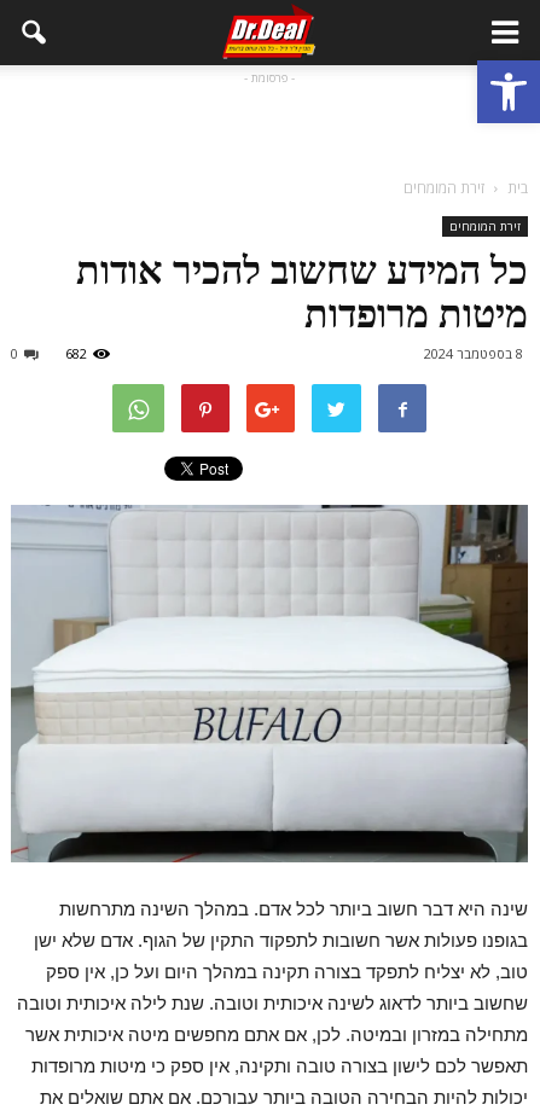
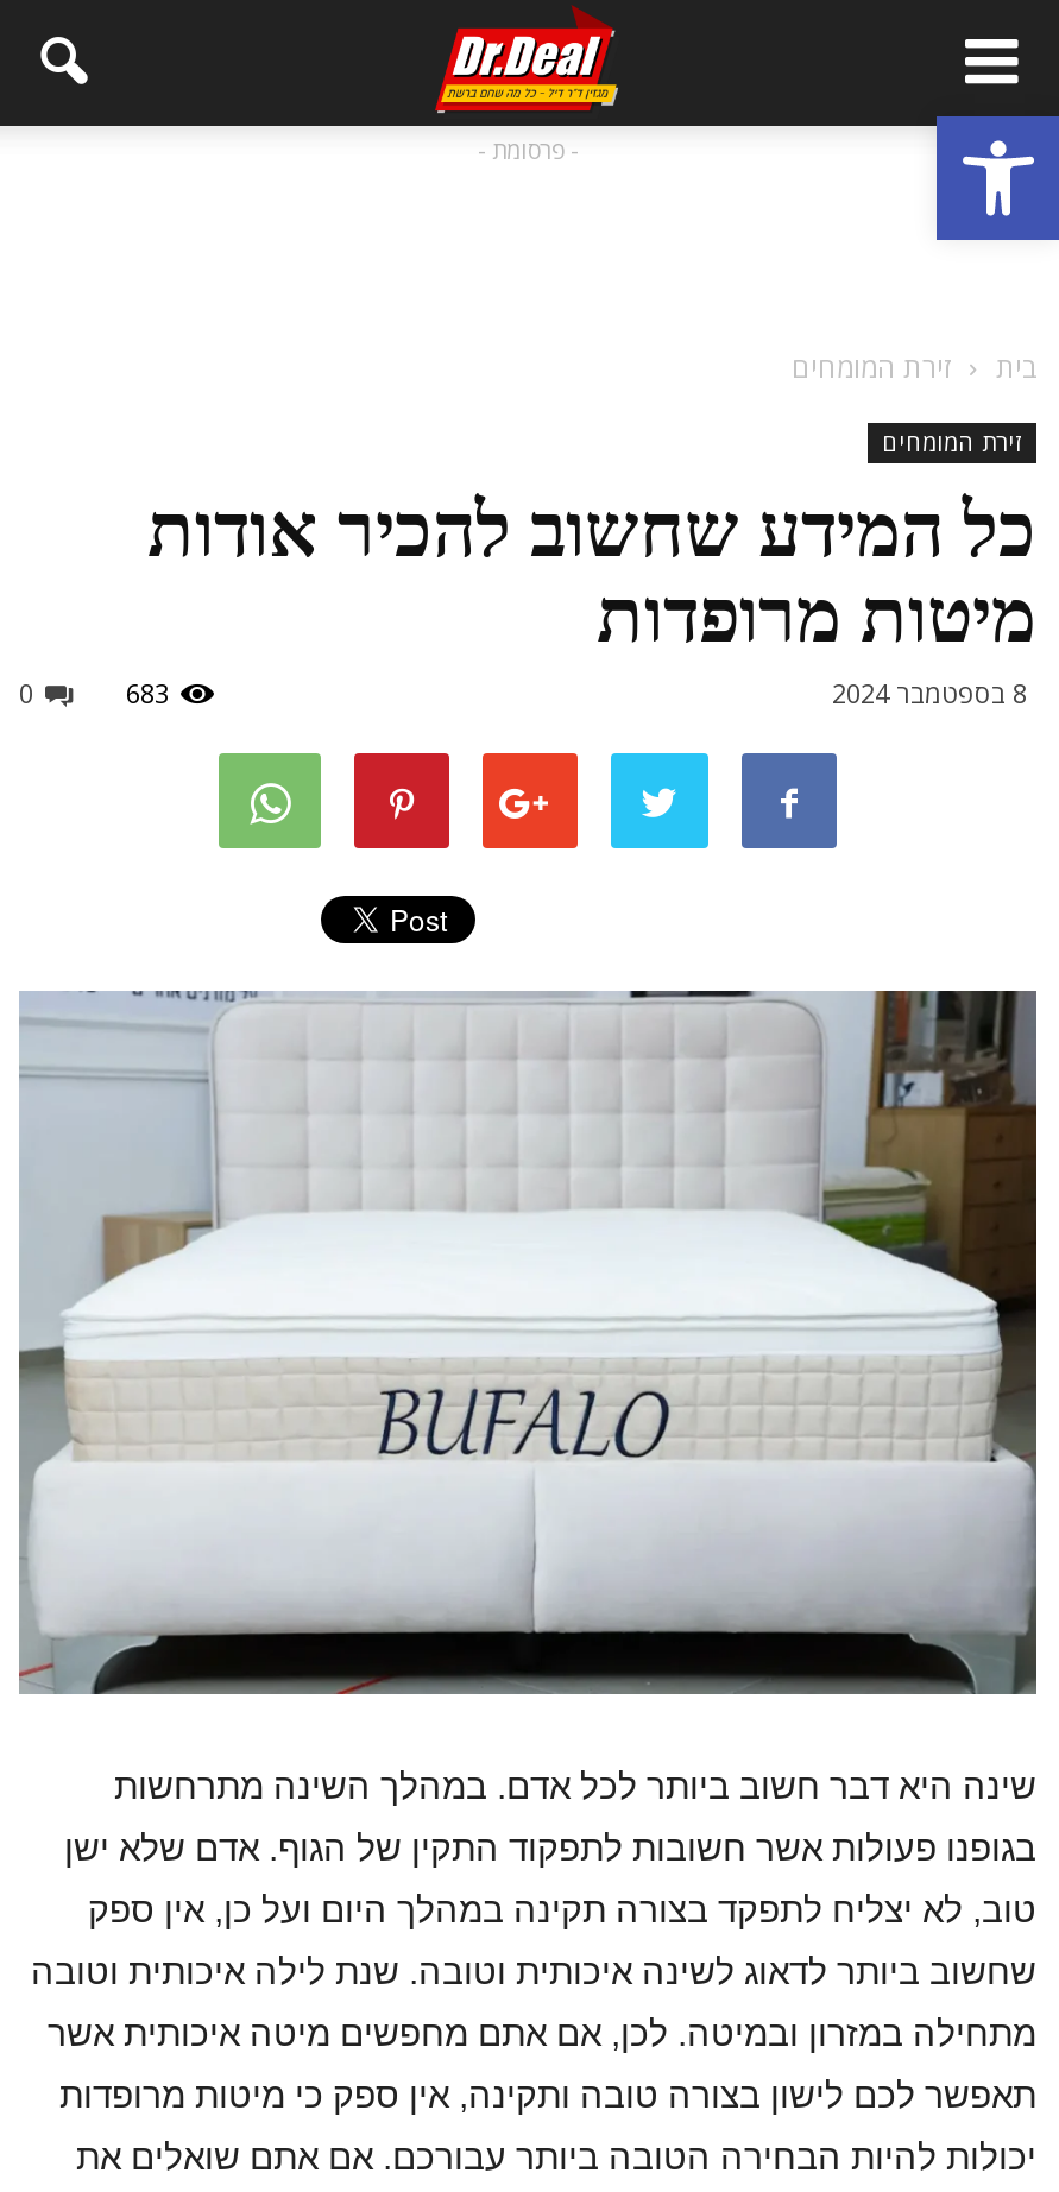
[65,344,87,362] 682 -> [126,675,169,710] 683

